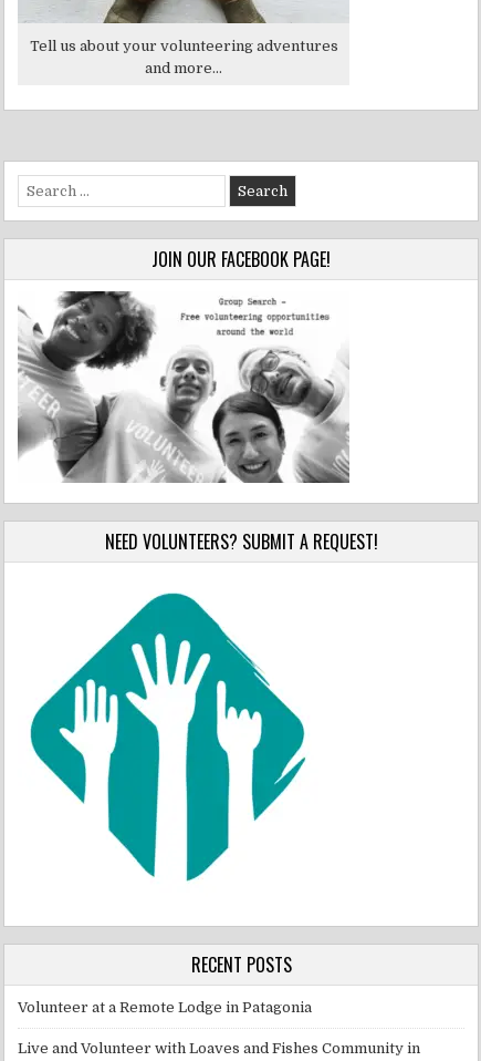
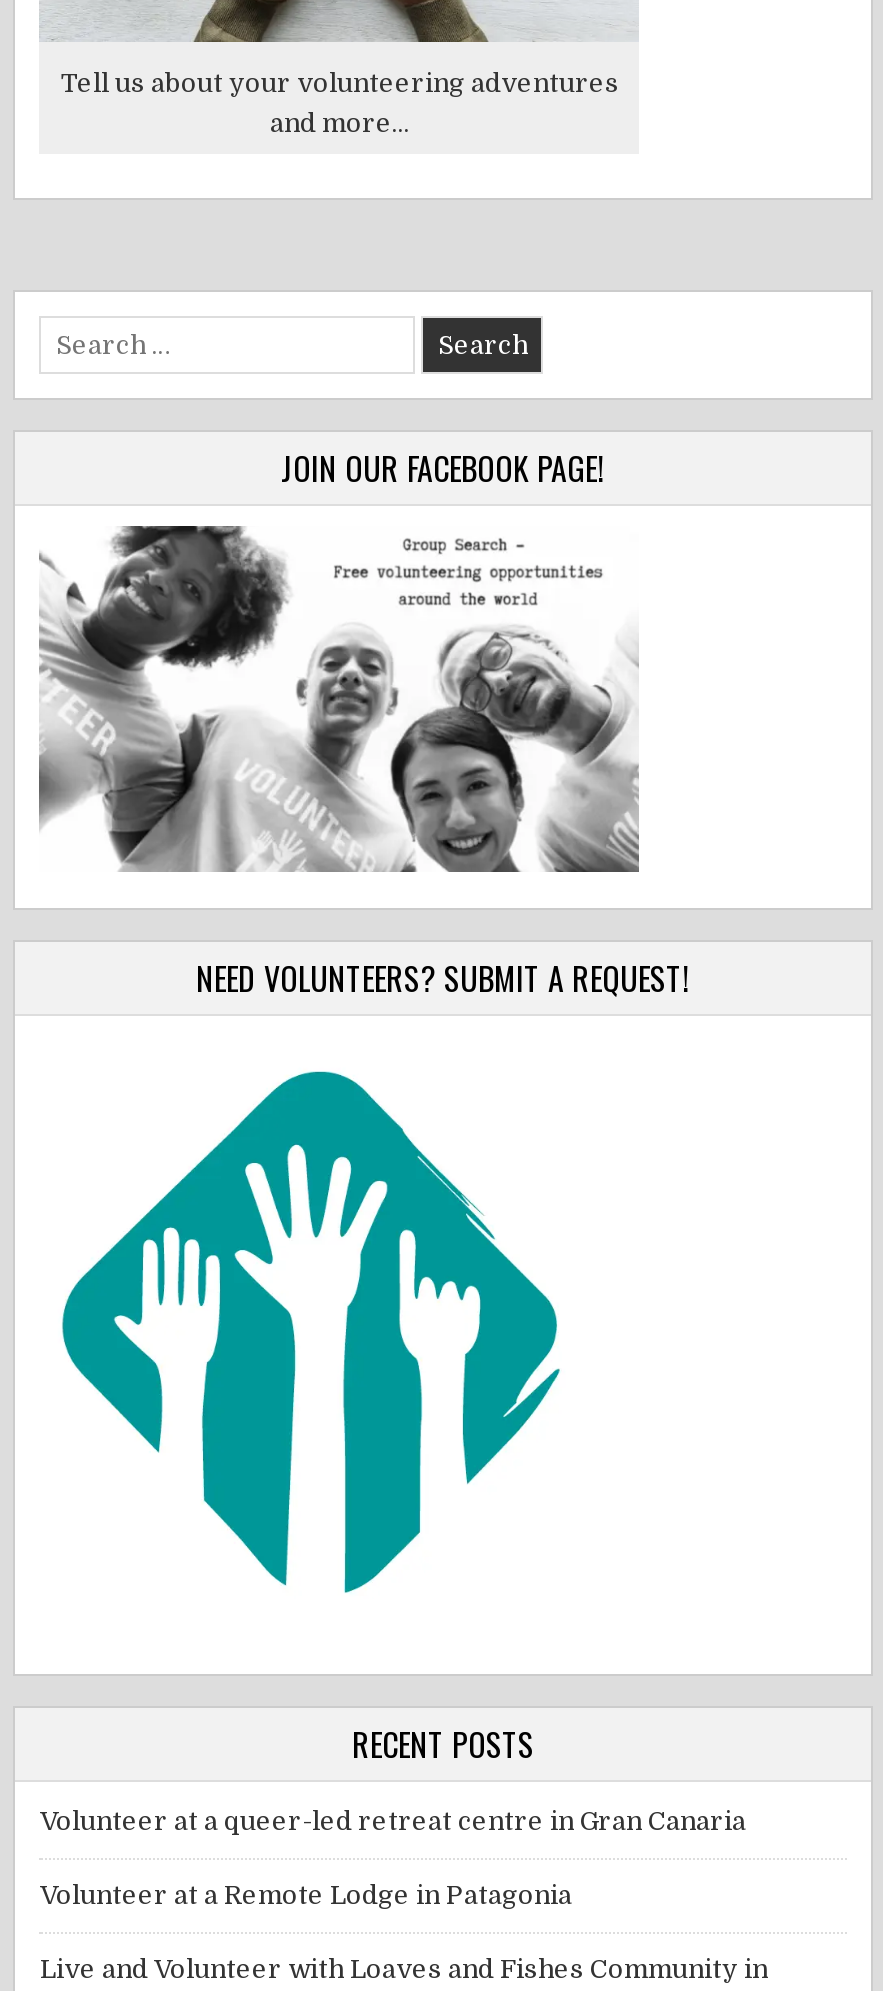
none -> [40,1806,746,1836] Volunteer at a queer-led retreat centre in Gran Canaria

